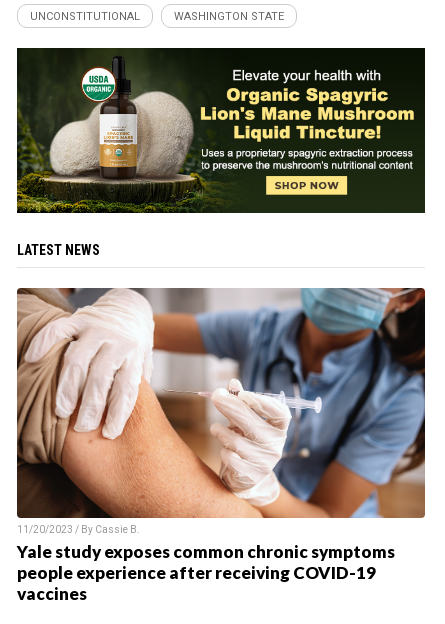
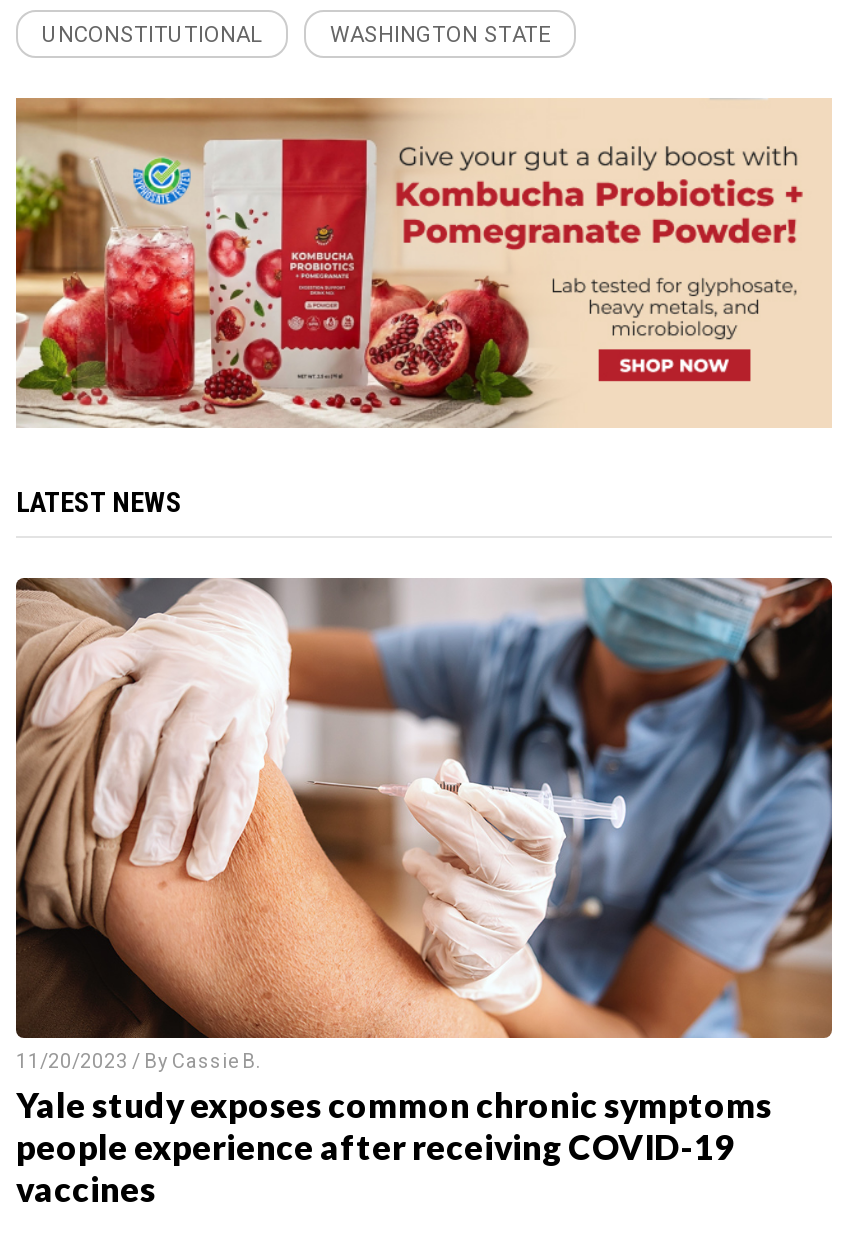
[16,47,426,214] [image] -> [14,96,832,430] [image]

